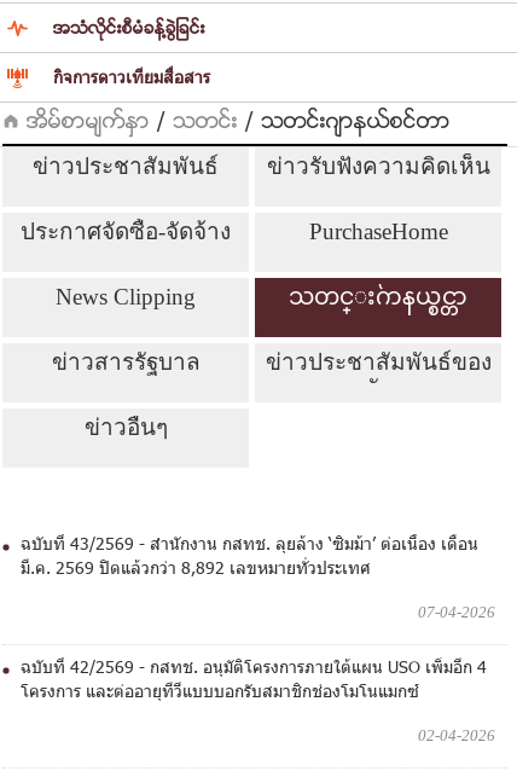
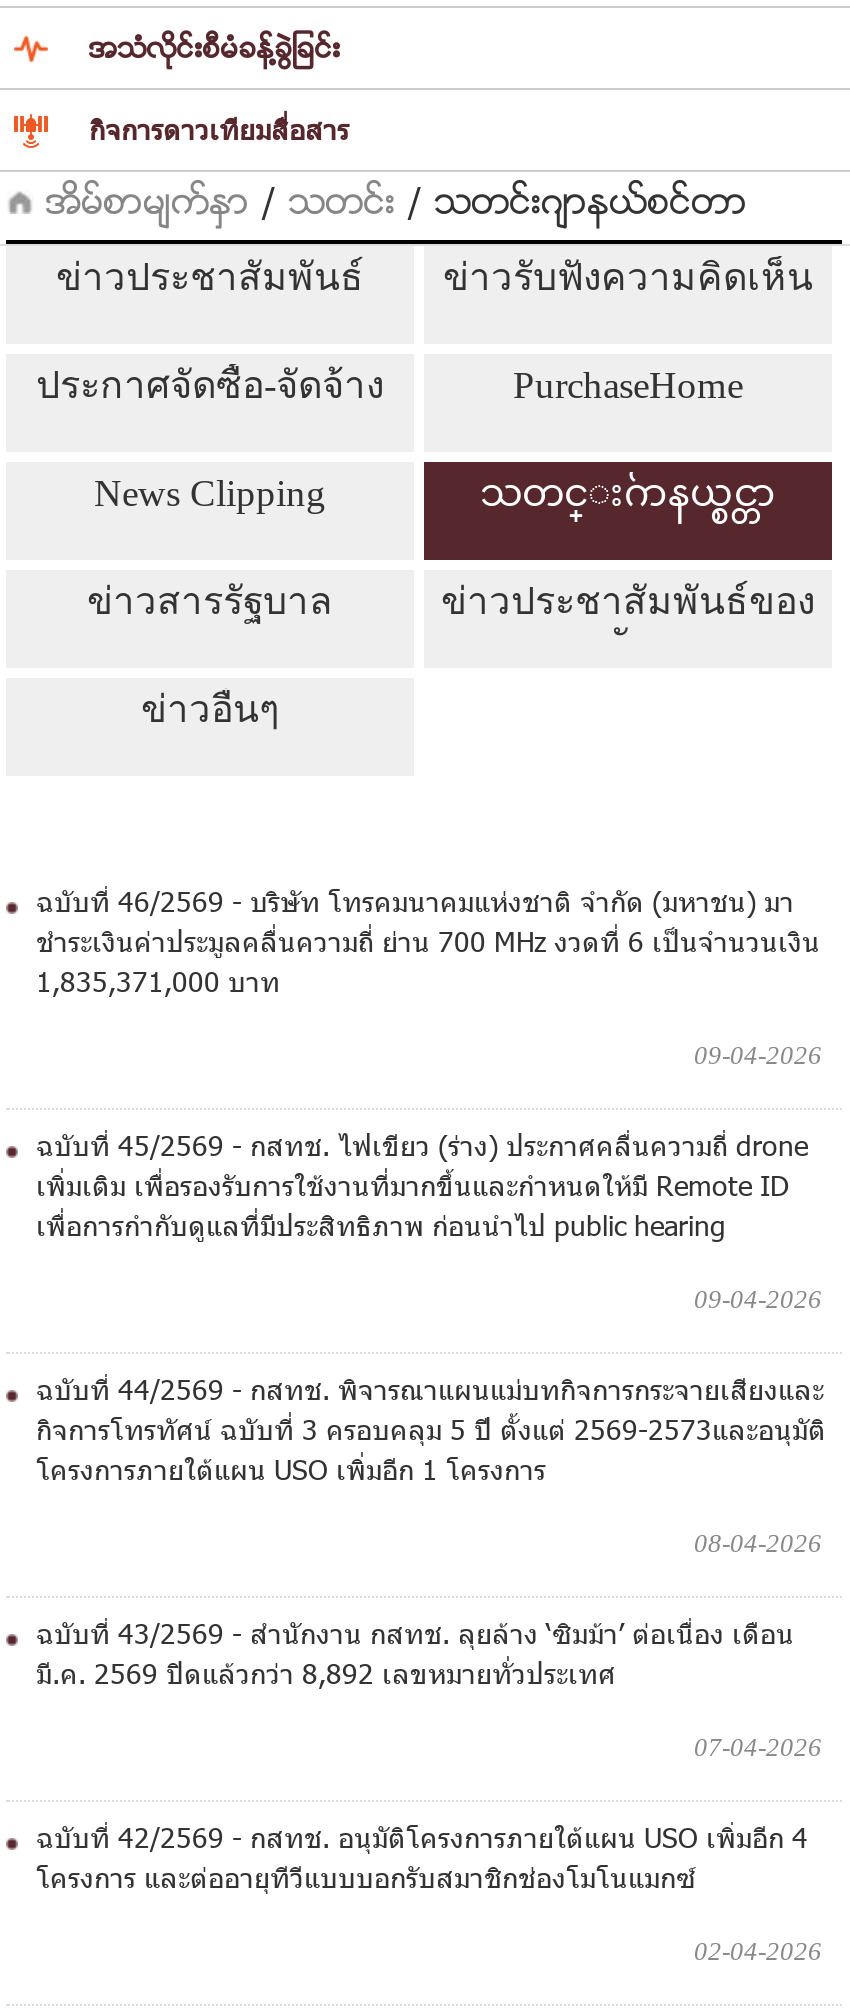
none -> [36,883,826,1557] ฉบับที่ 46/2569 - บริษัท โทรคมนาคมแห่งชาติ จำกัด (มหาชน) มา | ชำระเงินค่าประมูลคลื่นความถี่ ย่าน 700 MHz งวดที่ 6 เป็นจำนวนเงิน | 1,835,371,000 บาท | 09-04-2026 | ฉบับที่ 45/2569 - กสทช. ไฟเขียว (ร่าง) ประกาศคลื่นความถี่ drone | เพิ่มเติม เพื่อรองรับการใช้งานที่มากขึ้นและกำหนดให้มี Remote ID | เพื่อการกำกับดูแลที่มีประสิทธิภาพ ก่อนนำไป public hearing | 09-04-2026 | ฉบับที่ 44/2569 - กสทช. พิจารณาแผนแม่บทกิจการกระจายเสียงและ | กิจการโทรทัศน์ ฉบับที่ 3 ครอบคลุม 5 ปี ตั้งแต่ 2569-2573และอนุมัติ | โครงการภายใต้แผน USO เพิ่มอีก 1 โครงการ | 08-04-2026

